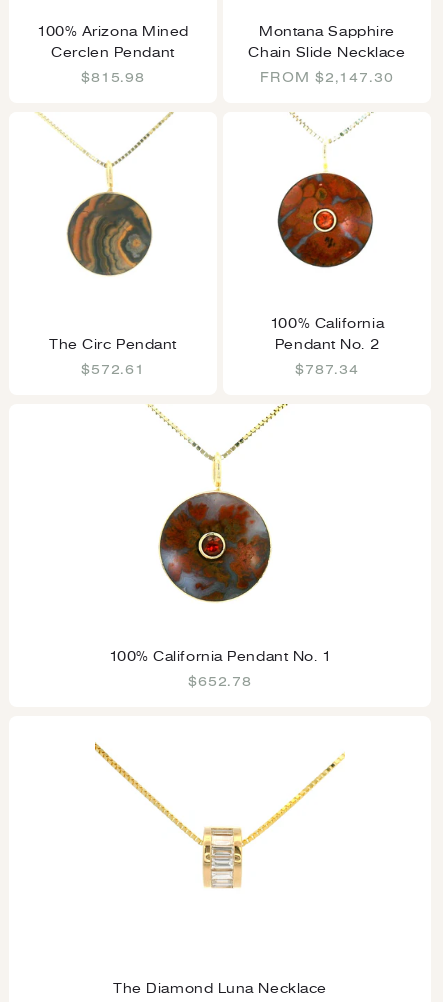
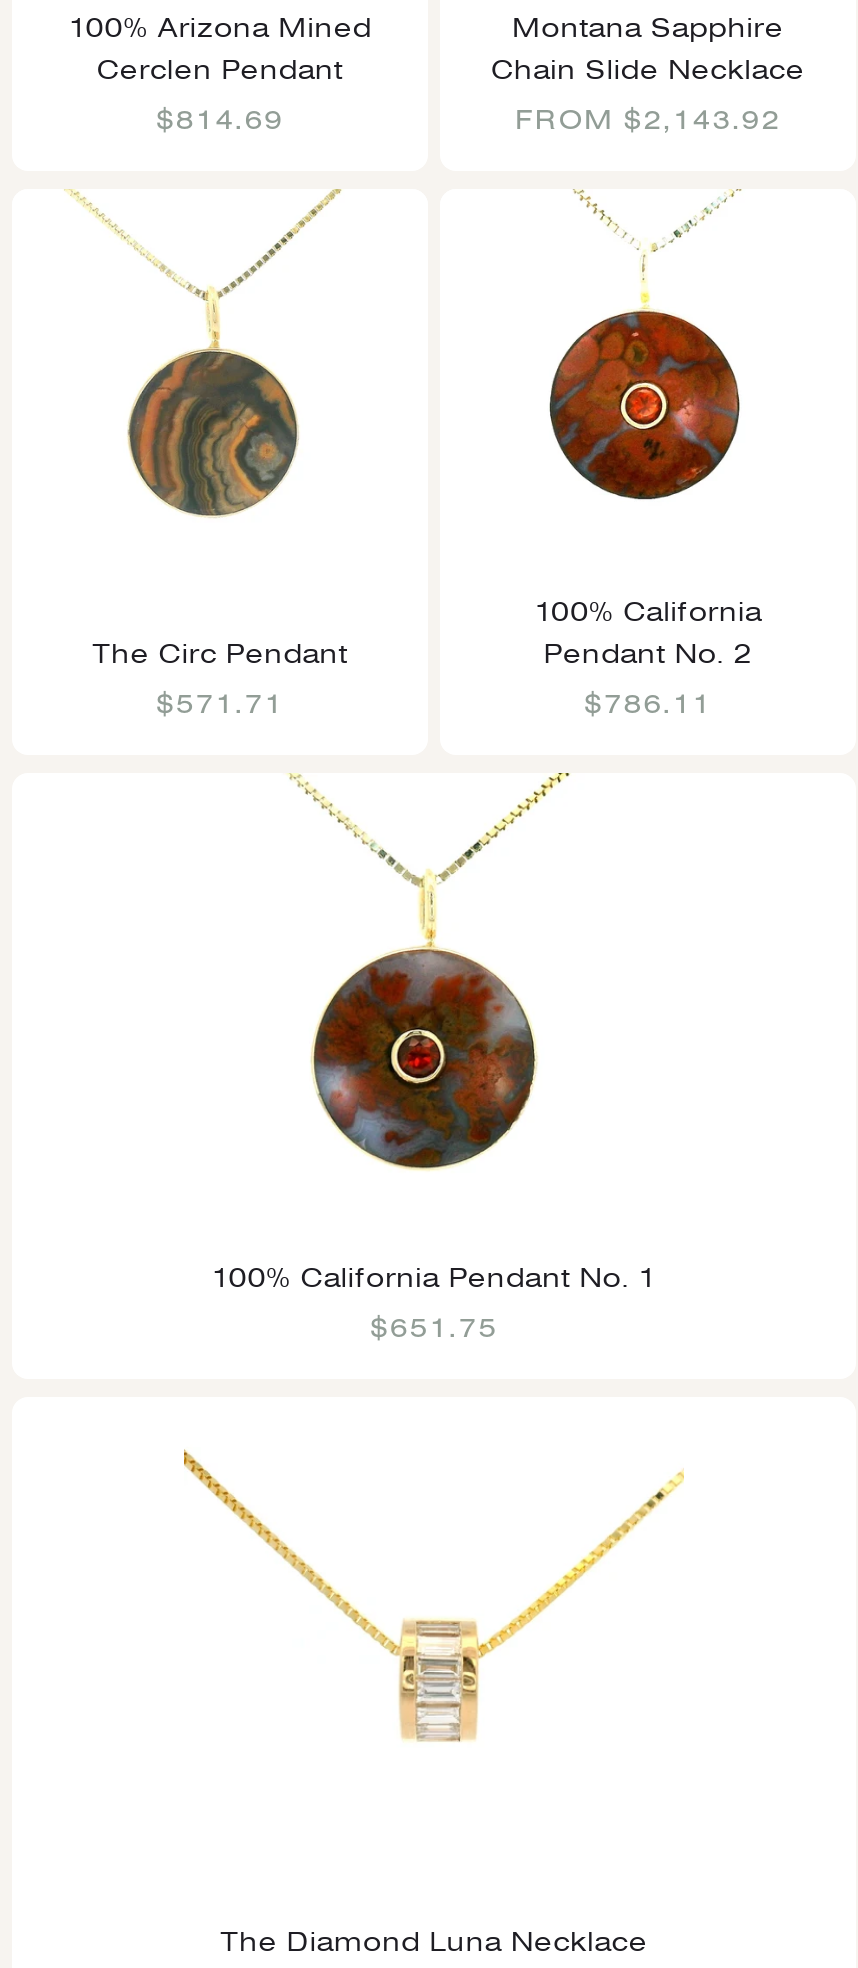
[81,68,145,86] $815.98 -> [156,101,284,137] $814.69
[260,68,393,86] FROM $2,147.30 -> [515,101,781,137] FROM $2,143.92
[81,360,145,378] $572.61 -> [156,684,284,720] $571.71
[295,360,359,378] $787.34 -> [584,684,712,720] $786.11
[188,672,252,690] $652.78 -> [370,1308,498,1344] $651.75

